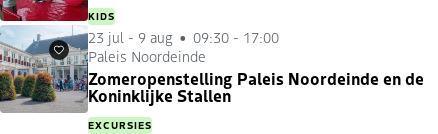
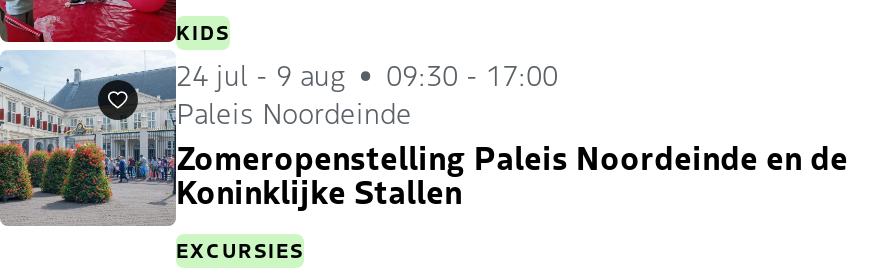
[88,27,279,47] 23 jul - 9 aug 09:30 - 17:00 -> [176,54,558,94] 24 jul - 9 aug 09:30 - 17:00

